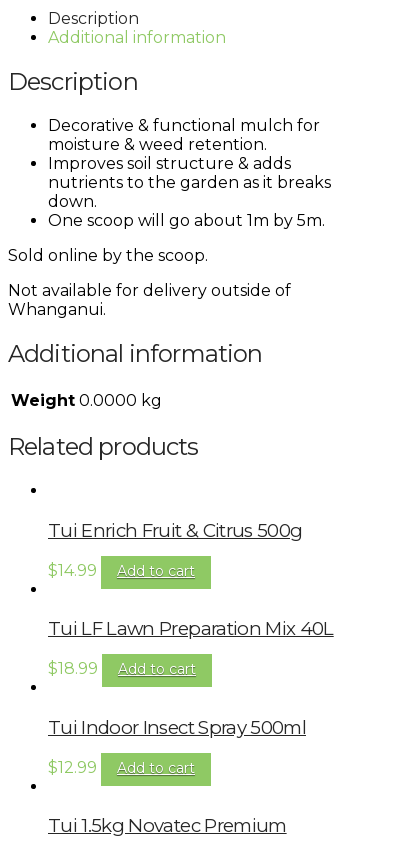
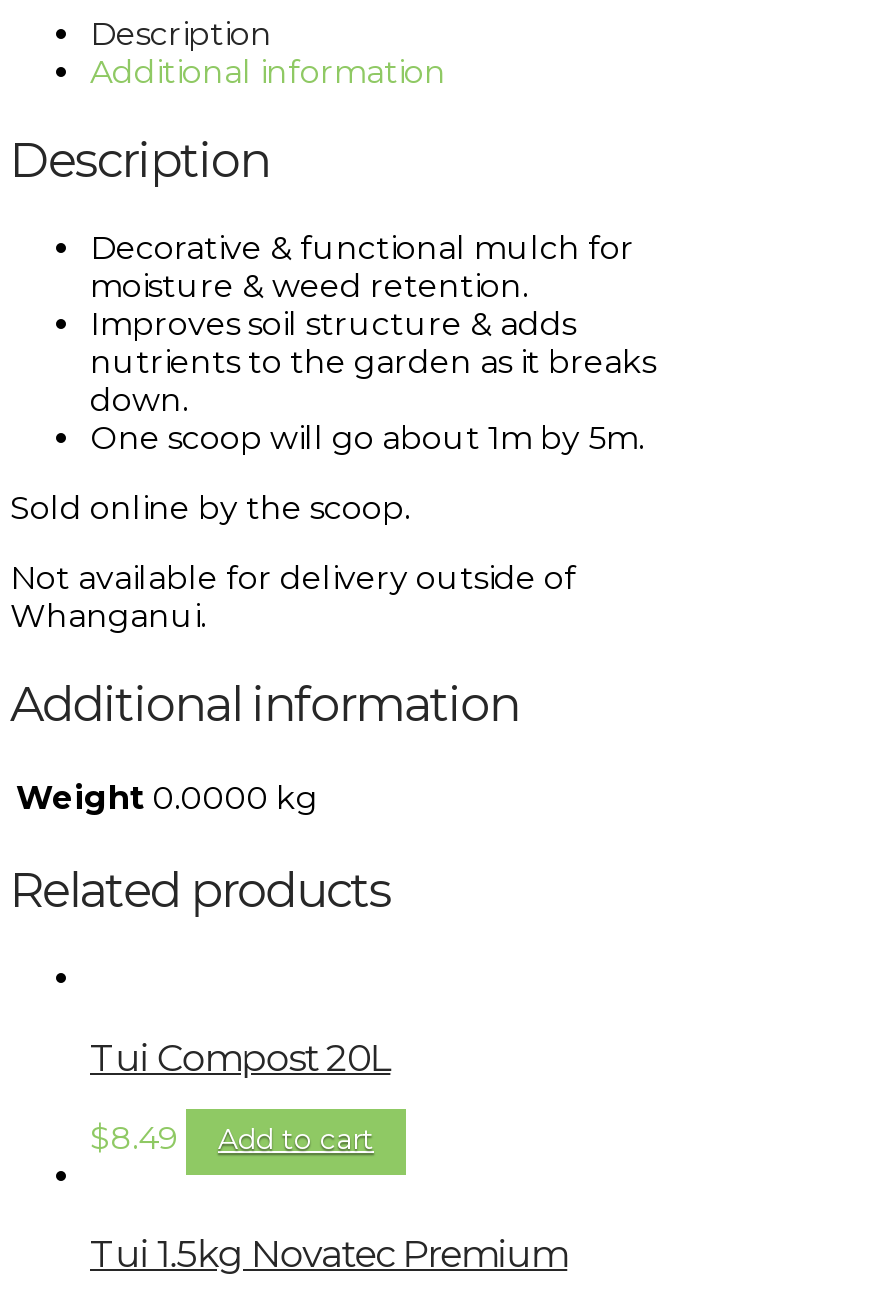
[48,519,334,777] Tui Enrich Fruit & Citrus 500g | $14.99 | Add to cart | Tui LF Lawn Preparation Mix 40L | $18.99 | Add to cart | Tui Indoor Insect Spray 500ml | $12.99 -> [90,1035,390,1157] Tui Compost 20L | $8.49

